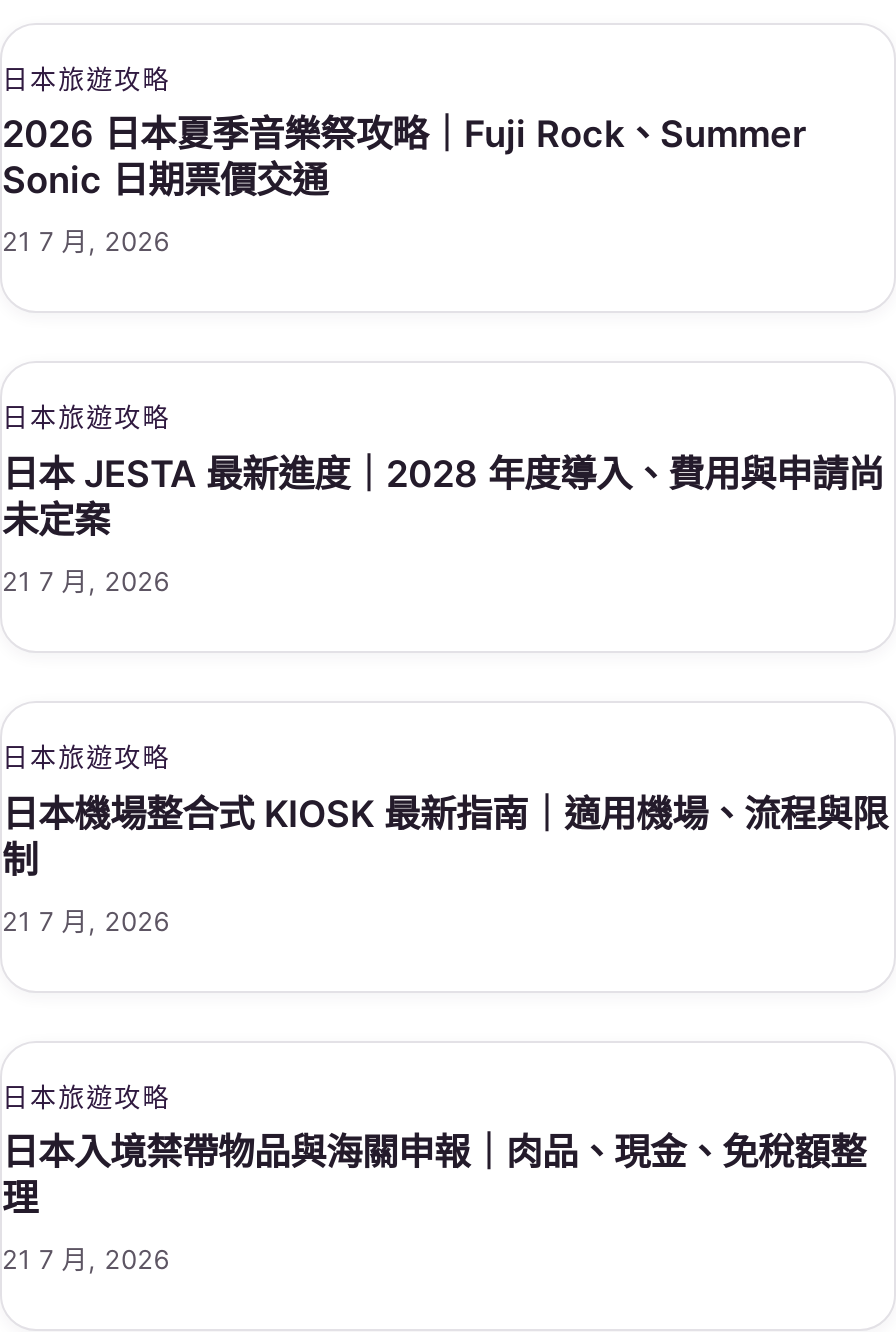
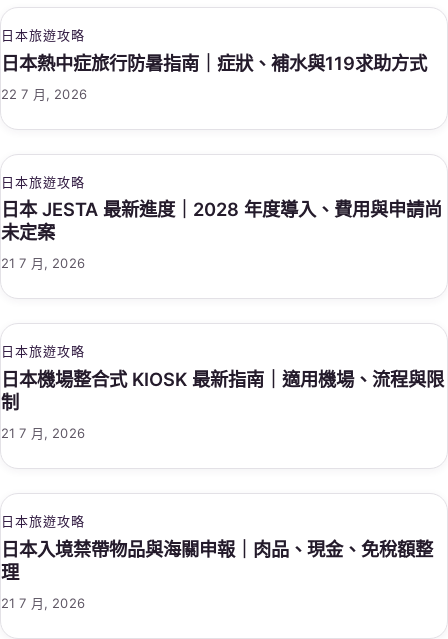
[2,112,806,202] 2026 日本夏季音樂祭攻略｜Fuji Rock、Summer | Sonic 日期票價交通 -> [1,52,427,74] 日本熱中症旅行防暑指南｜症狀、補水與119求助方式
[2,226,170,258] 21 7 月, 2026 -> [1,86,87,102] 22 7 月, 2026

